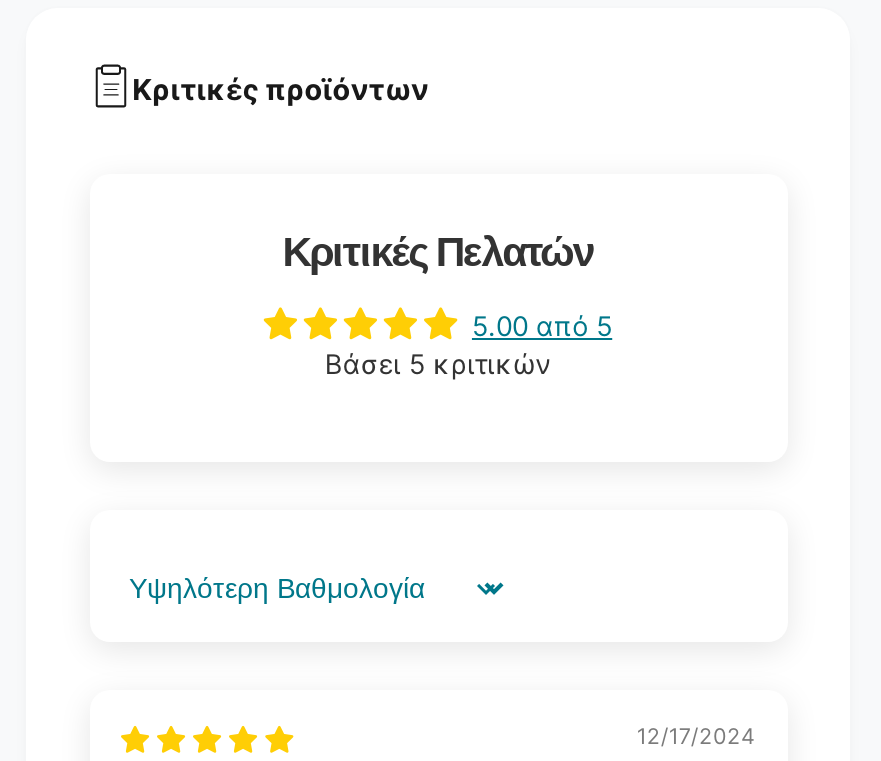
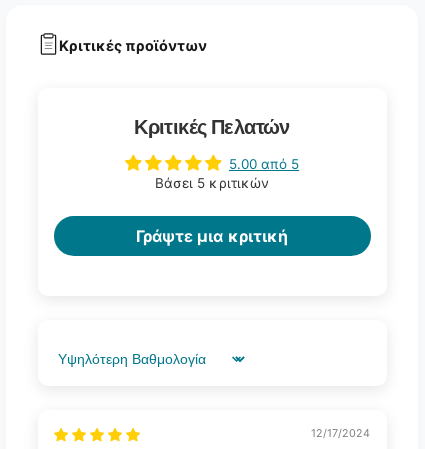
none -> [136,226,288,246] Γράψτε μια κριτική

